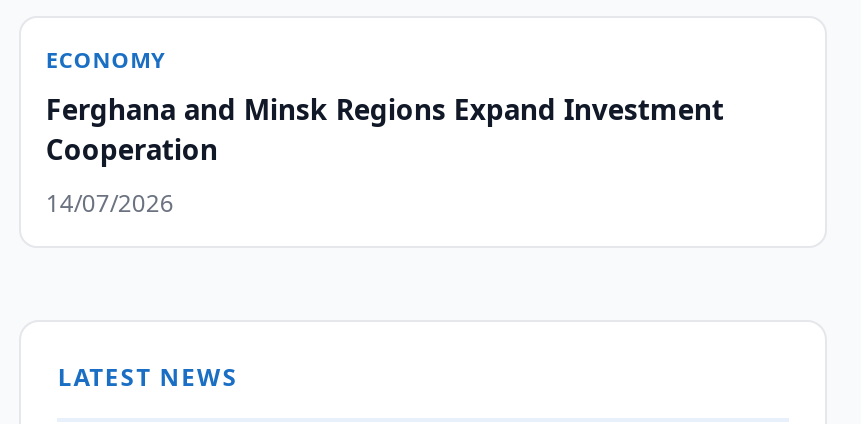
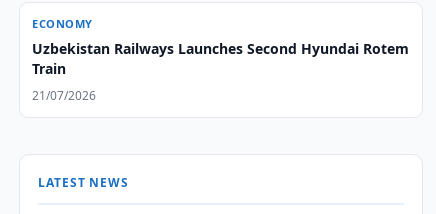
[46,90,724,168] Ferghana and Minsk Regions Expand Investment | Cooperation -> [32,39,409,78] Uzbekistan Railways Launches Second Hyundai Rotem | Train
[46,186,174,220] 14/07/2026 -> [32,87,96,104] 21/07/2026

